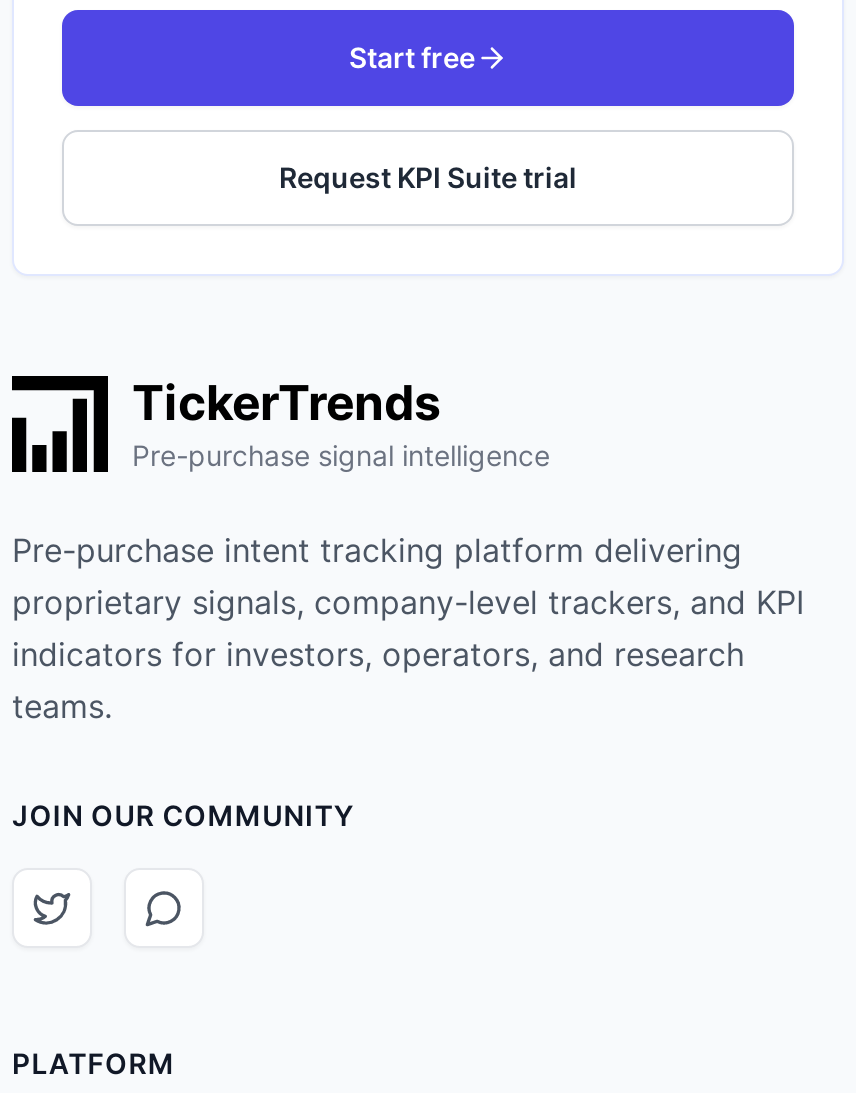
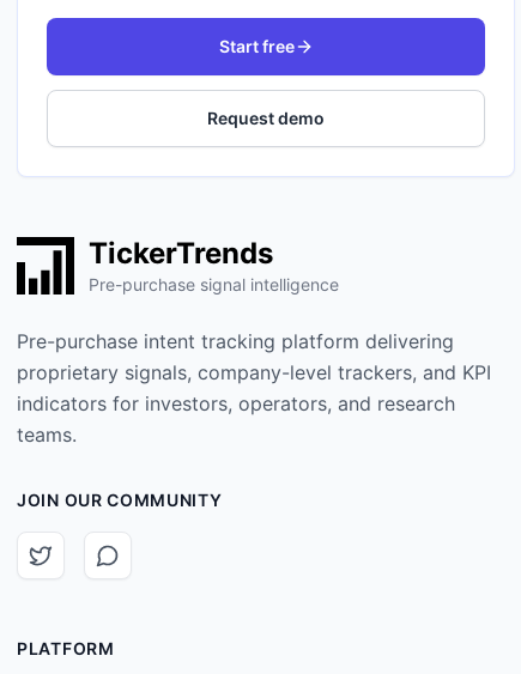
[279,159,577,193] Request KPI Suite trial -> [207,107,325,128] Request demo

